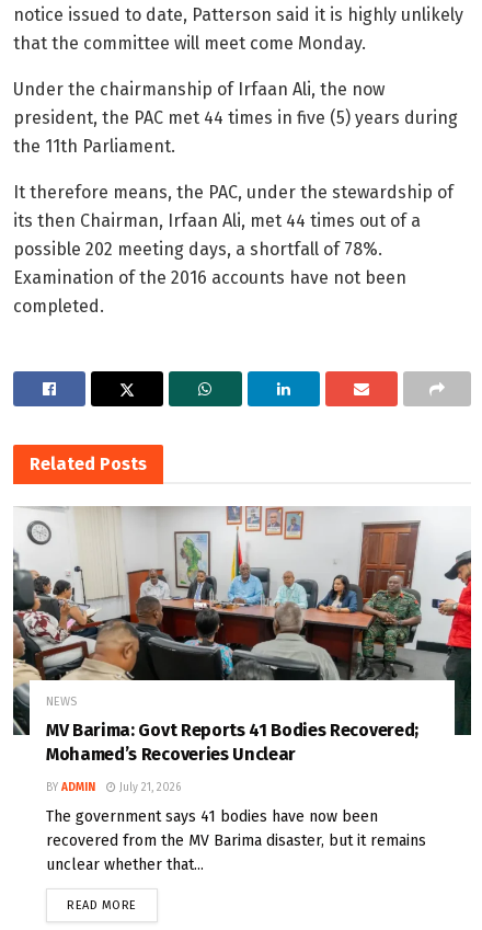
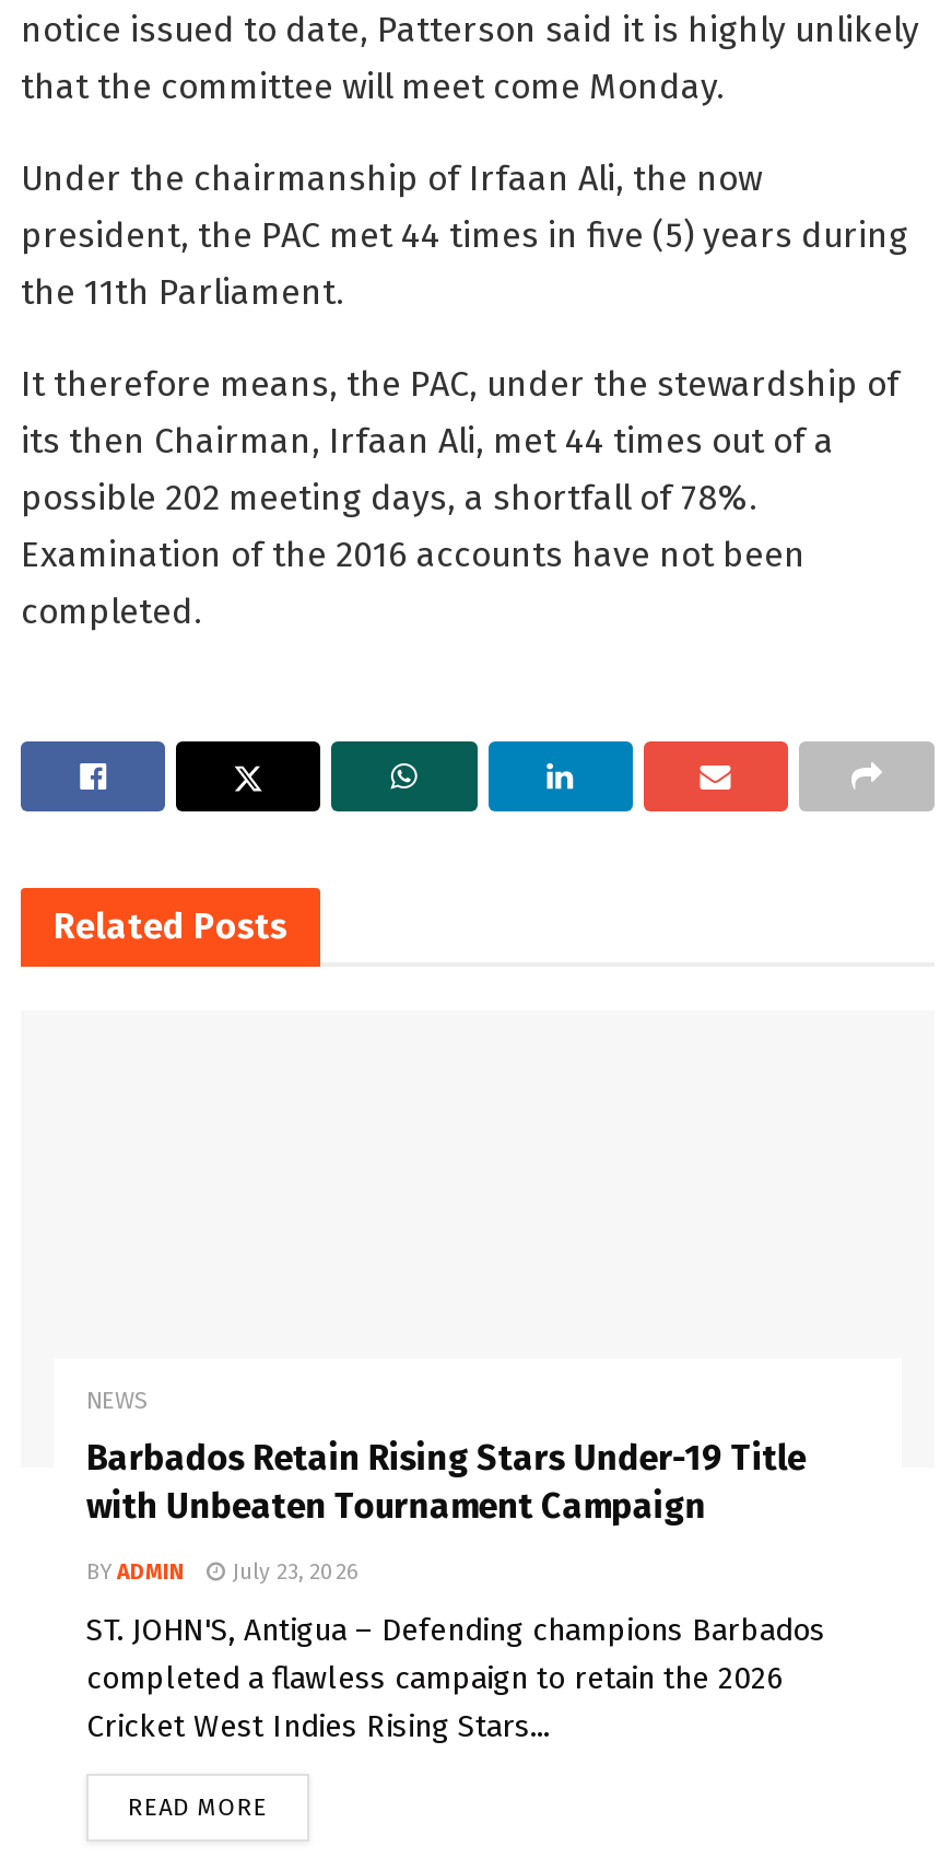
[12,505,472,736] [image] -> none
[46,720,418,764] MV Barima: Govt Reports 41 Bodies Recovered; | Mohamed’s Recoveries Unclear -> [86,1437,806,1526] Barbados Retain Rising Stars Under-19 Title | with Unbeaten Tournament Campaign
[46,781,181,794] BY ADMIN July 21, 2026 -> [86,1559,357,1585] BY ADMIN July 23, 2026
[46,807,426,874] The government says 41 bodies have now been | recovered from the MV Barima disaster, but it remains | unclear whether that... -> [86,1612,825,1745] ST. JOHN'S, Antigua – Defending champions Barbados | completed a flawless campaign to retain the 2026 | Cricket West Indies Rising Stars...

